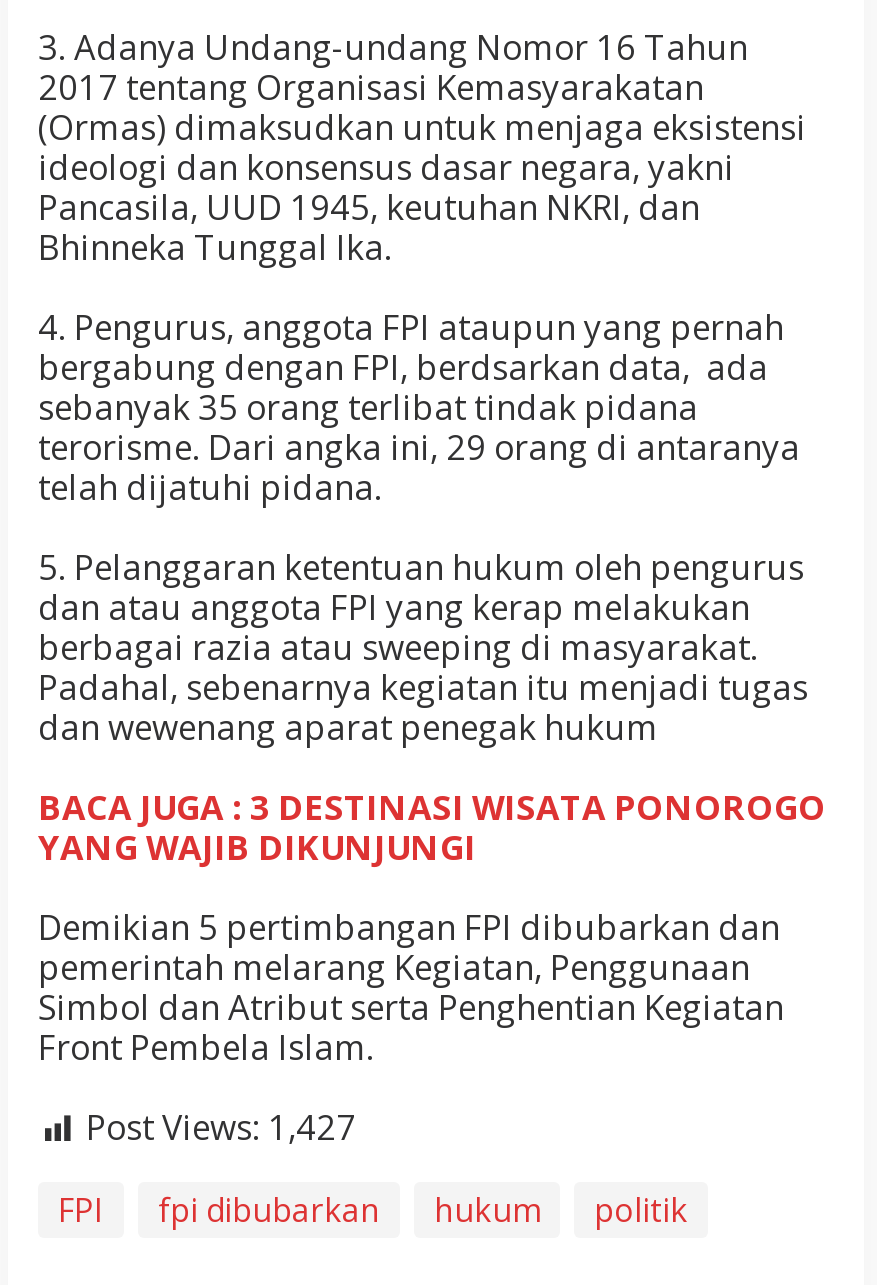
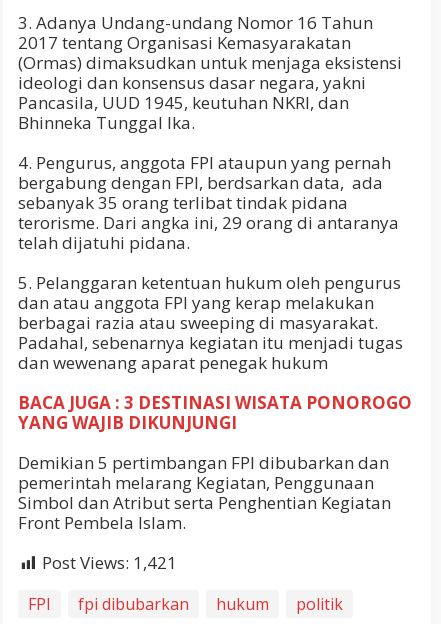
[86,1104,356,1150] Post Views: 1,427 -> [42,551,177,574] Post Views: 1,421

